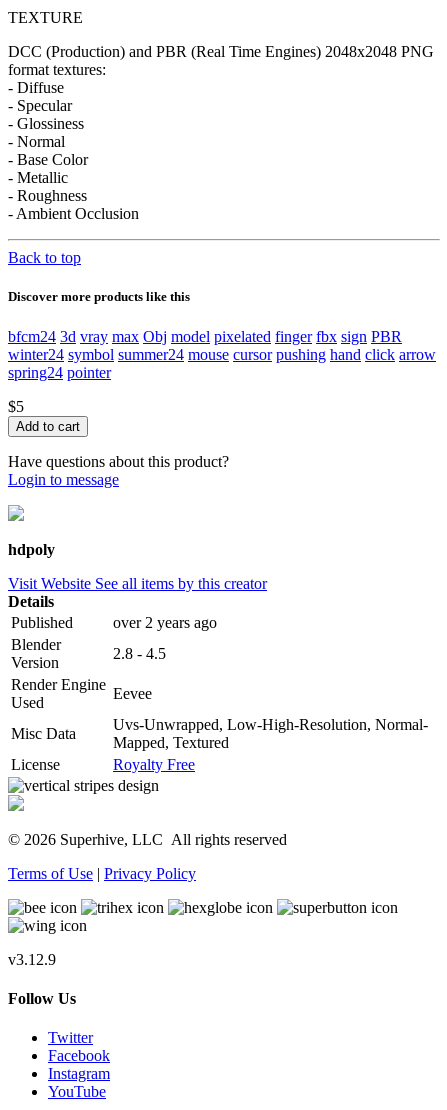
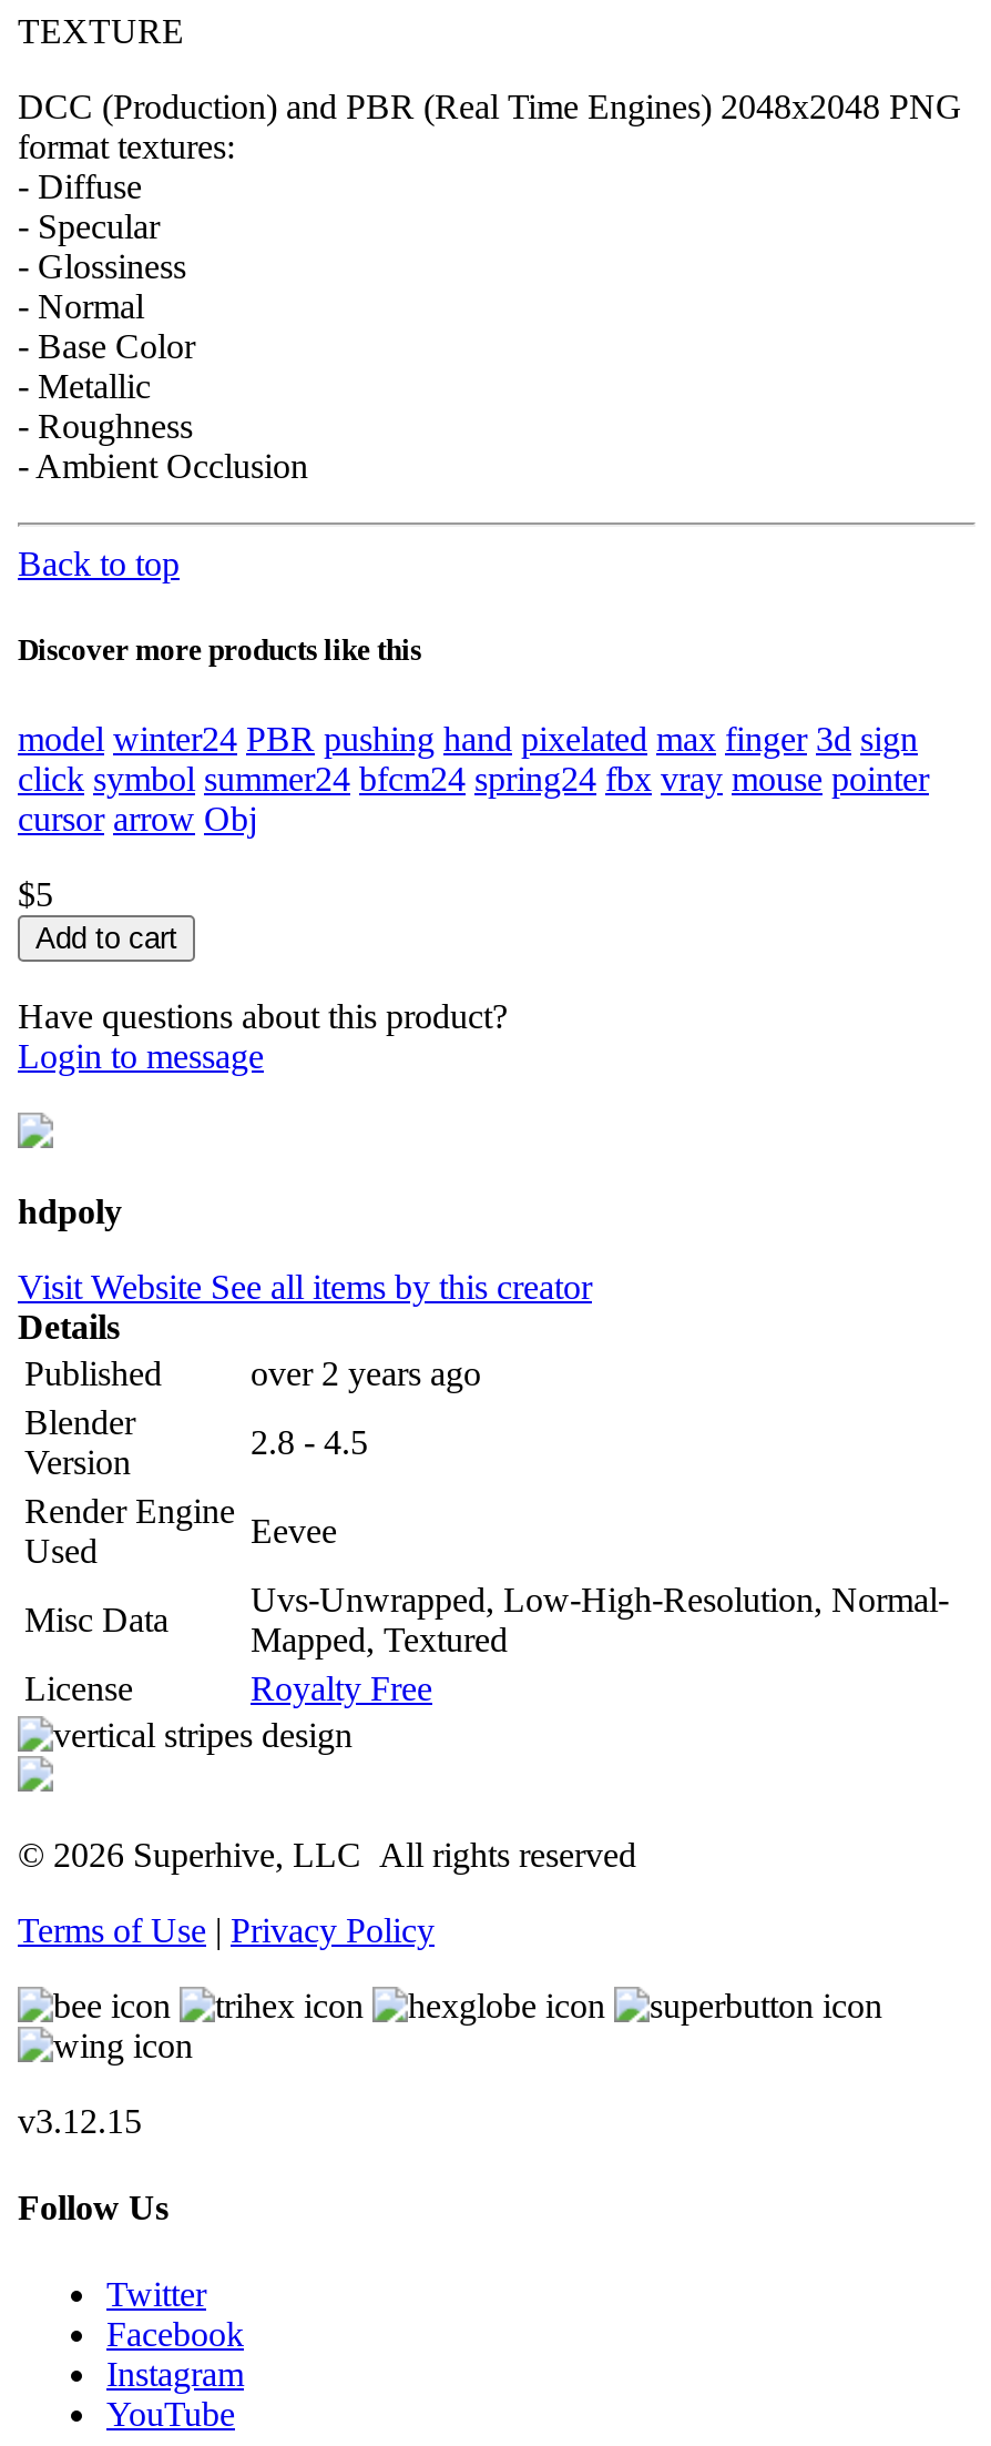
[8,328,436,381] bfcm24 3d vray max Obj model pixelated finger fbx sign PBR | winter24 symbol summer24 mouse cursor pushing hand click arrow | spring24 pointer -> [18,719,929,837] model winter24 PBR pushing hand pixelated max finger 3d sign | click symbol summer24 bfcm24 spring24 fbx vray mouse pointer | cursor arrow Obj
[8,951,56,968] v3.12.9 -> [18,2101,142,2139] v3.12.15

